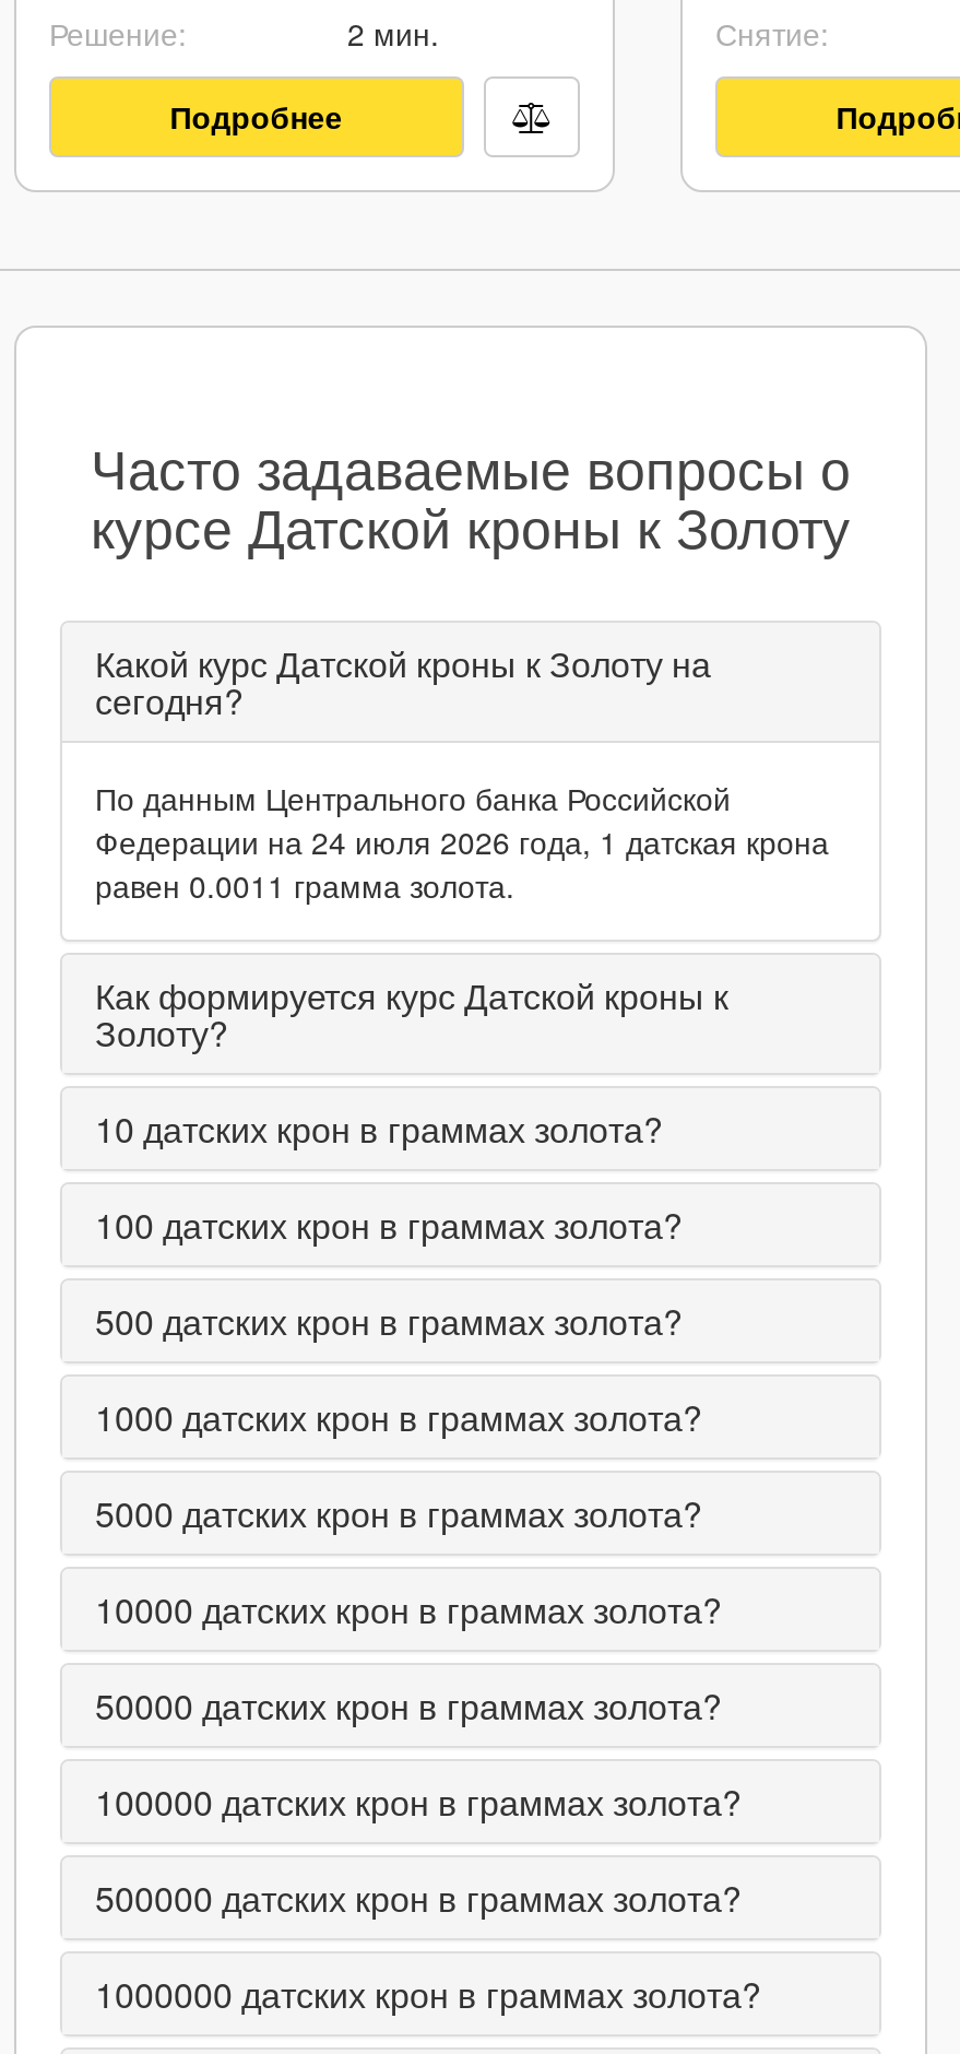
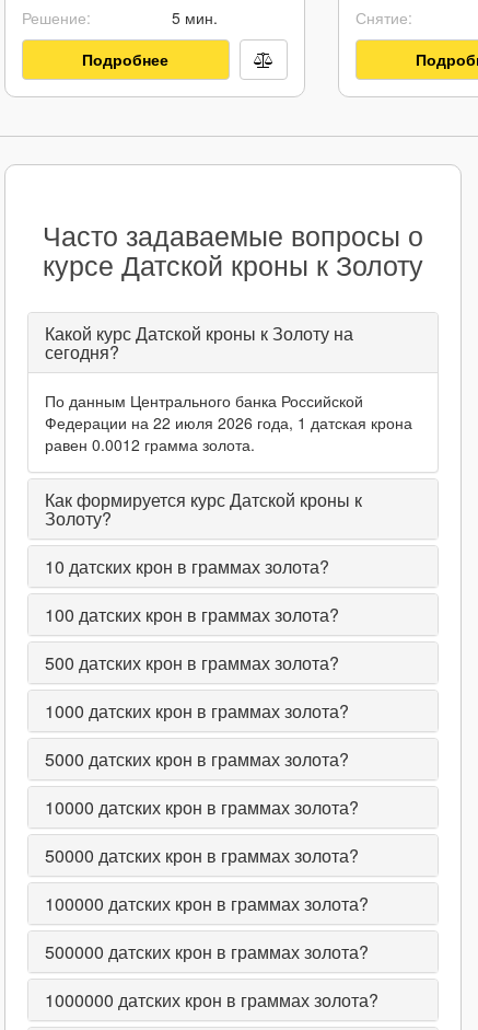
[347,11,439,54] 2 мин. -> [171,6,217,28] 5 мин.
[95,819,829,863] Федерации на 24 июля 2026 года, 1 датская крона -> [45,411,412,433] Федерации на 22 июля 2026 года, 1 датская крона
[95,863,514,907] равен 0.0011 грамма золота. -> [45,433,255,455] равен 0.0012 грамма золота.

